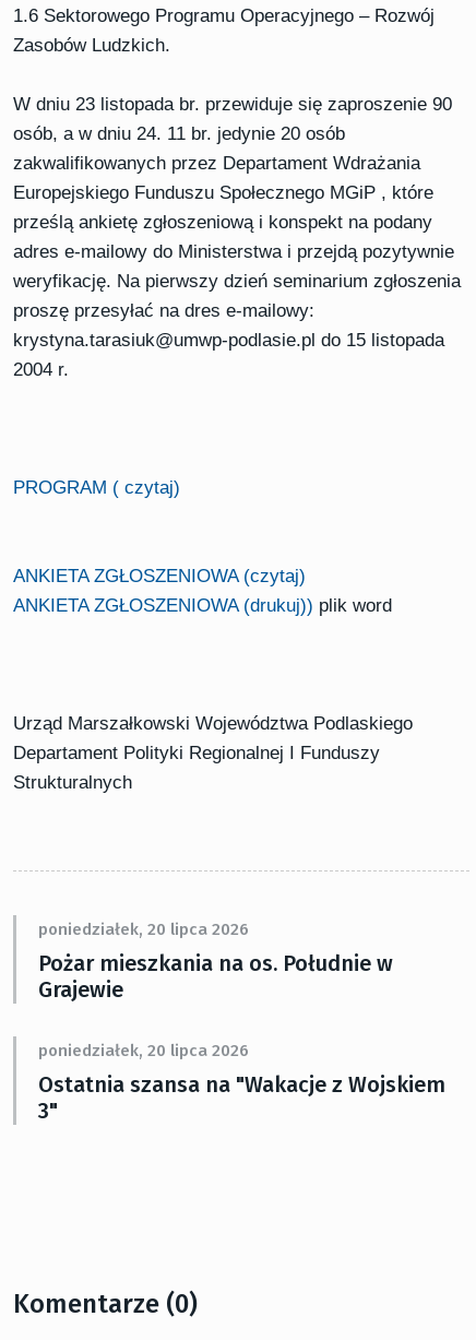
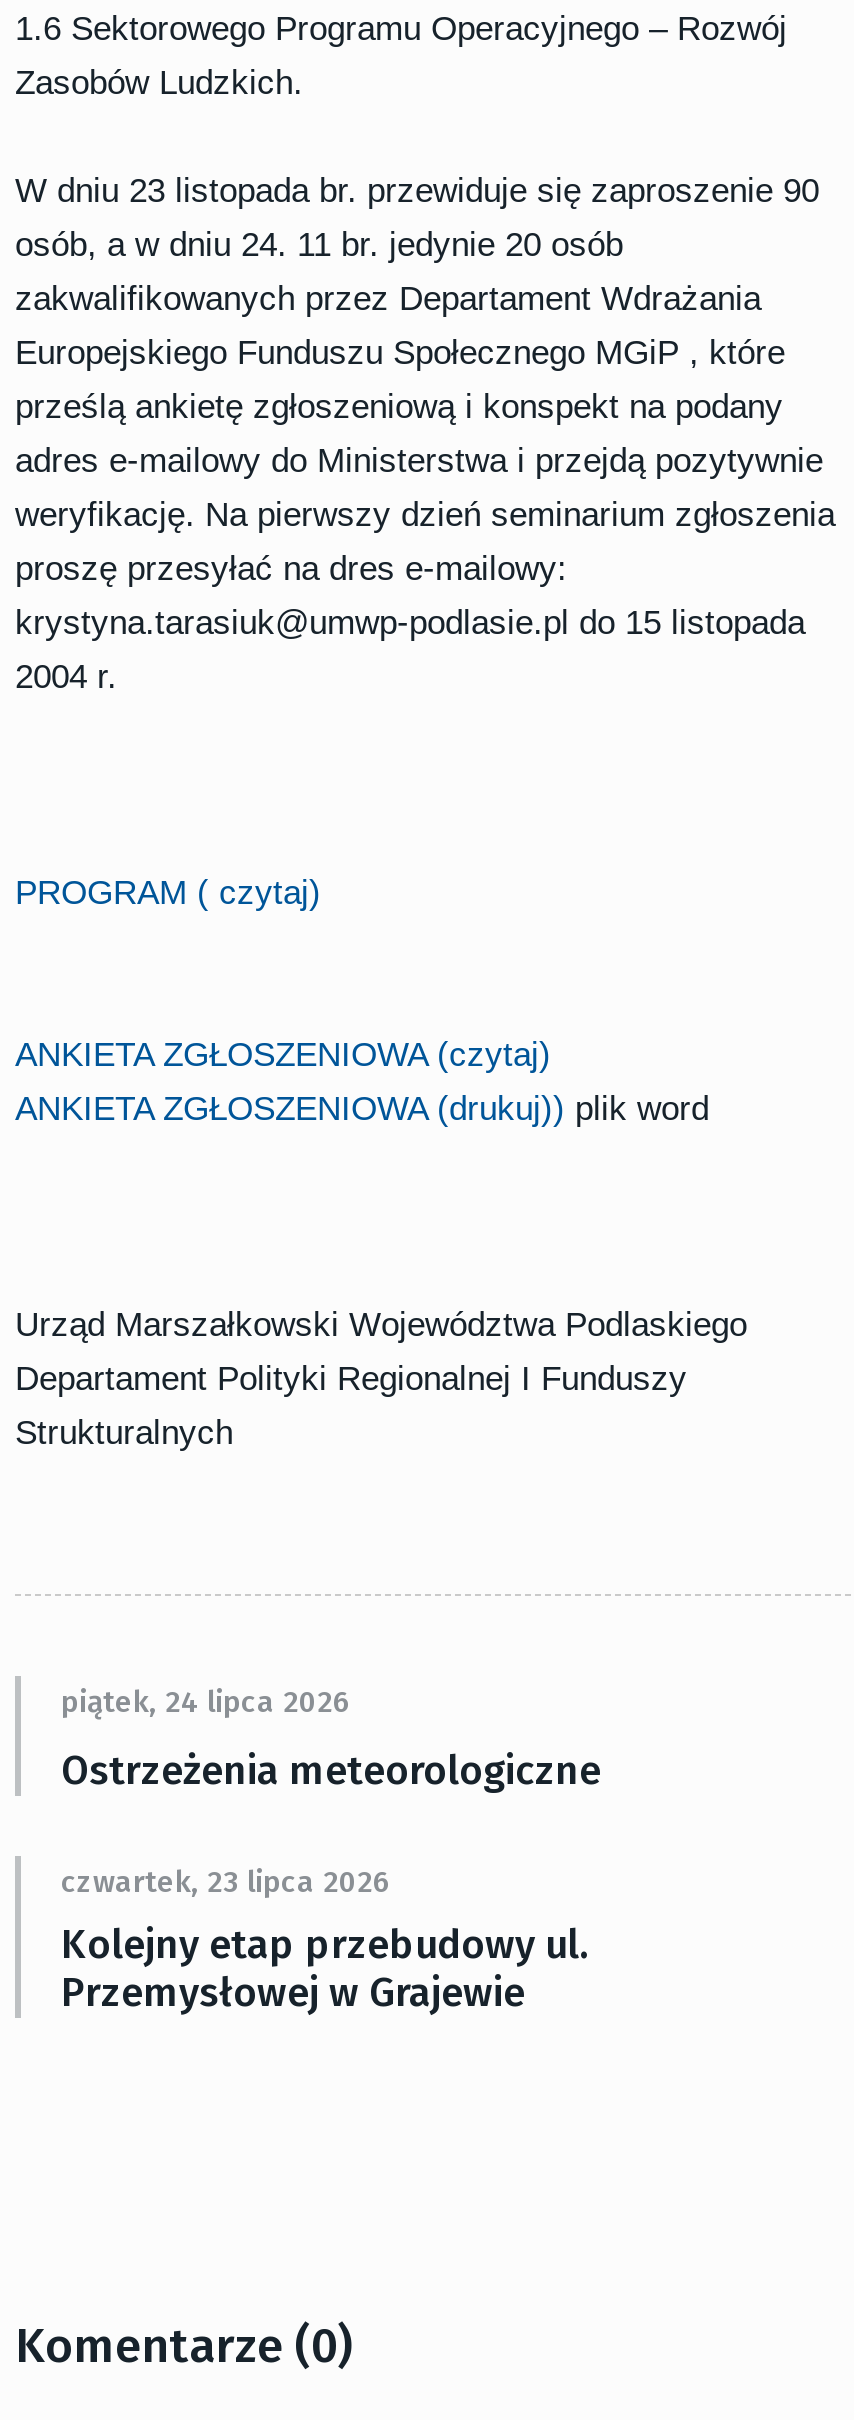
[38,920,445,1124] poniedziałek, 20 lipca 2026 | Pożar mieszkania na os. Południe w | Grajewie | poniedziałek, 20 lipca 2026 | Ostatnia szansa na "Wakacje z Wojskiem | 3" -> [61,1685,601,2017] piątek, 24 lipca 2026 | Ostrzeżenia meteorologiczne | czwartek, 23 lipca 2026 | Kolejny etap przebudowy ul. | Przemysłowej w Grajewie

